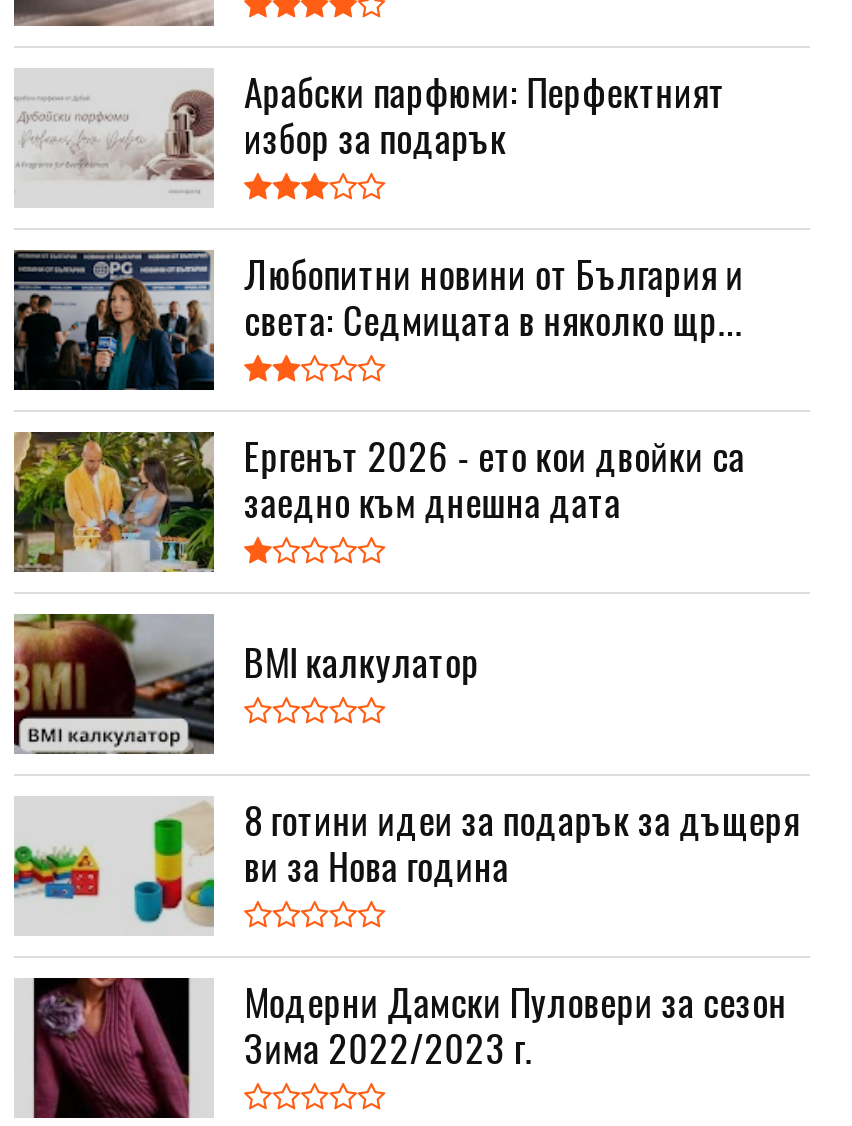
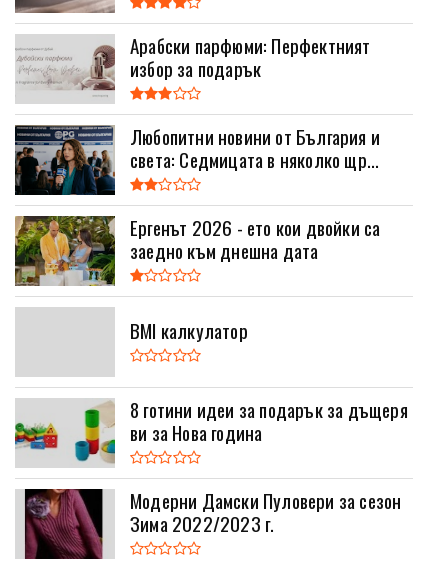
[12,612,216,756] [image] -> none

